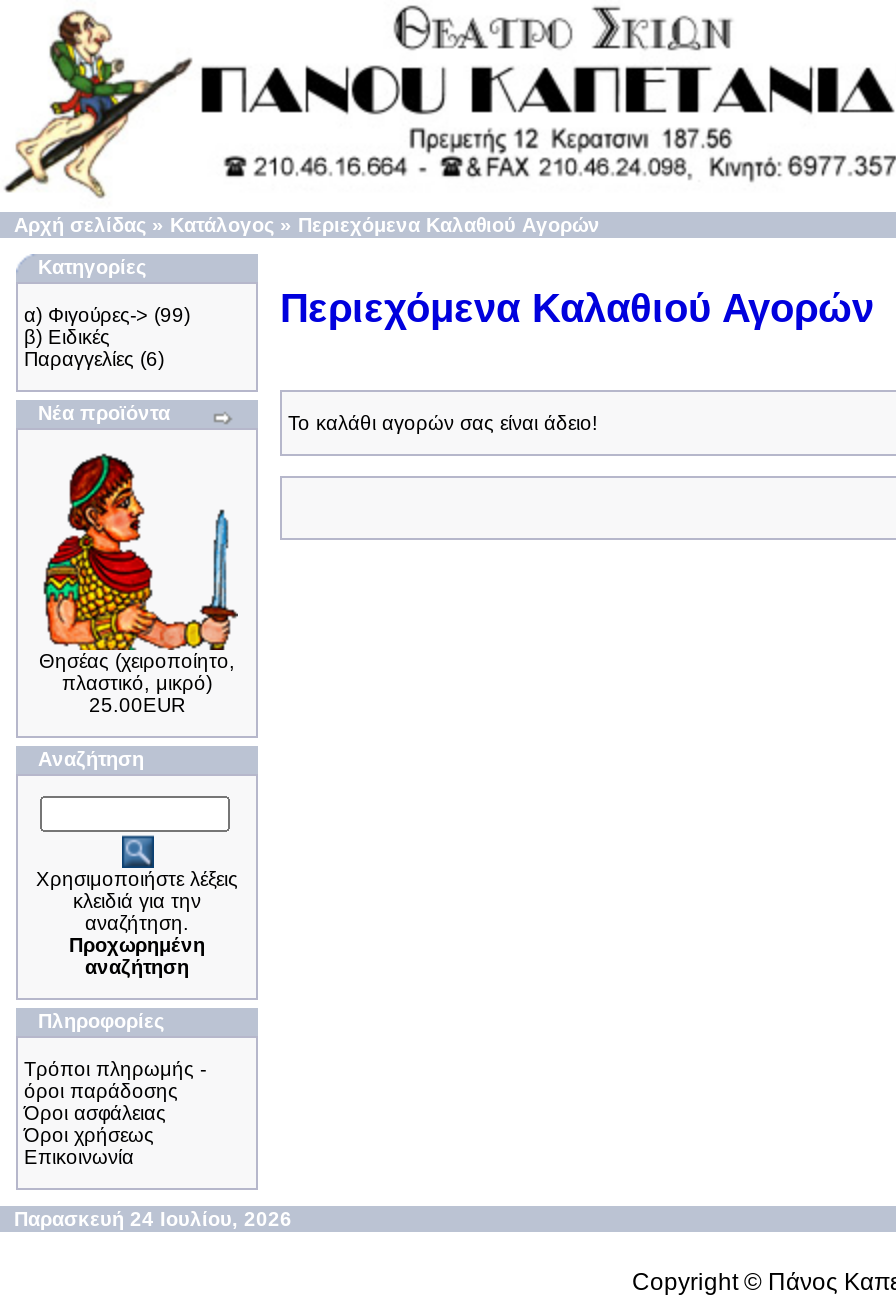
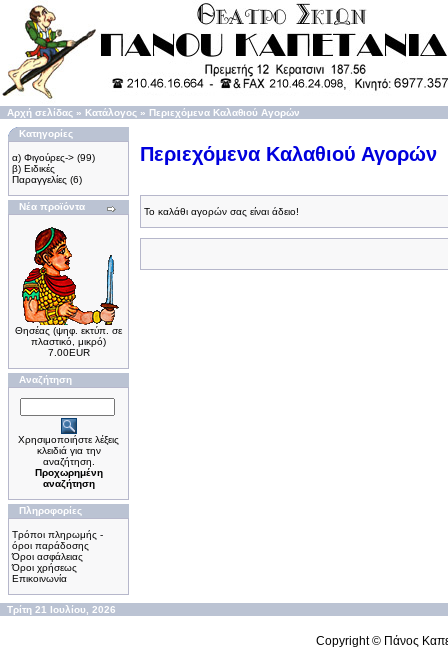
[39,650,235,672] Θησέας (χειροποίητο, -> [15,325,122,336] Θησέας (ψηφ. εκτύπ. σε
[89,694,185,716] 25.00EUR -> [47,347,89,358] 7.00EUR
[2,1208,304,1230] Παρασκευή 24 Ιουλίου, 2026 -> [1,604,122,615] Τρίτη 21 Ιουλίου, 2026

